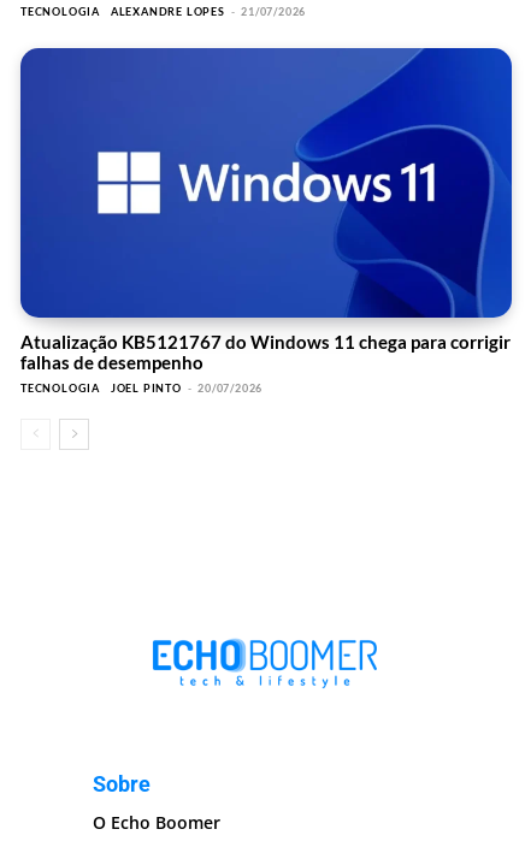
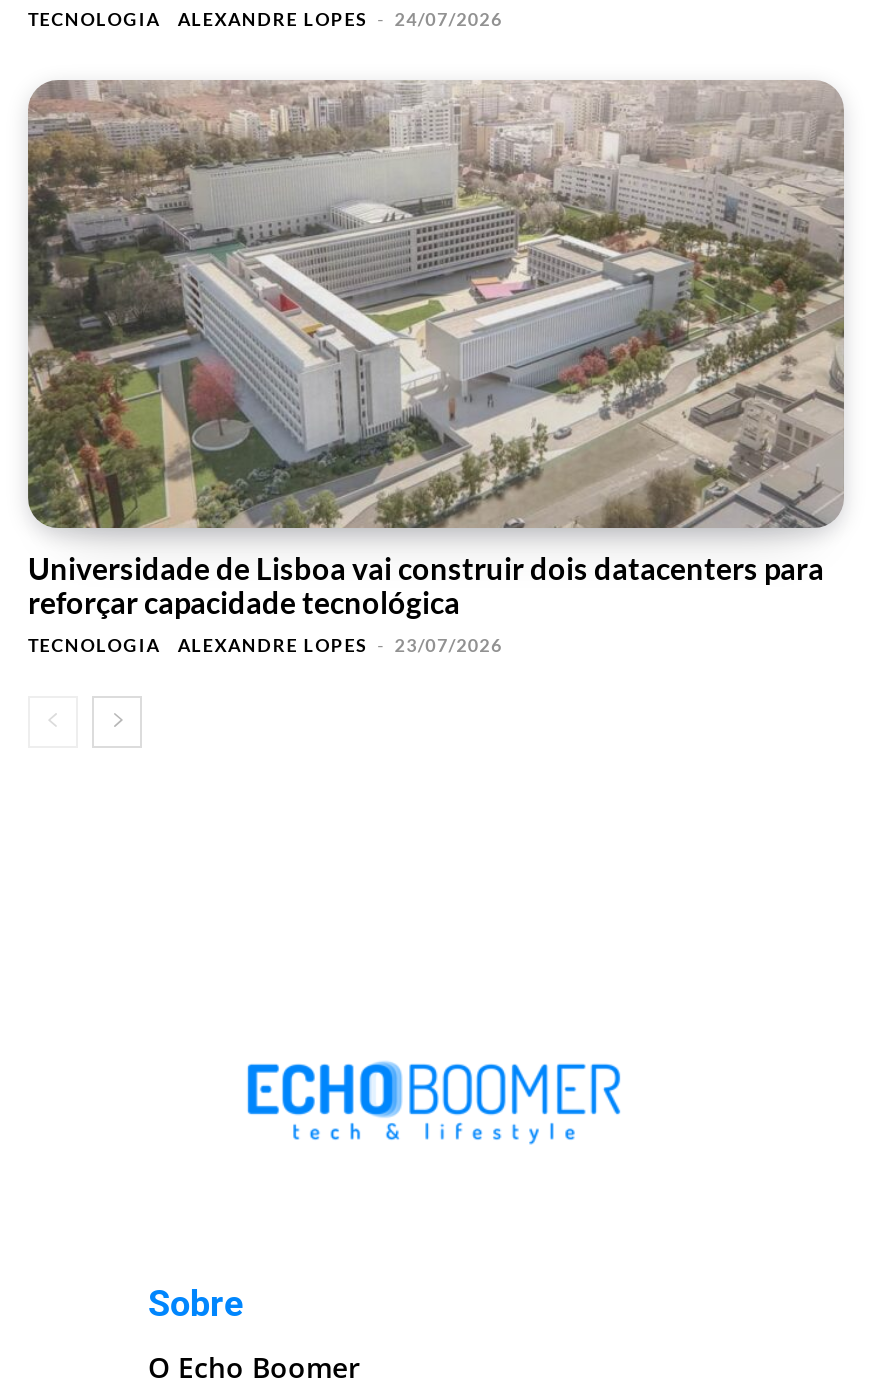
[111,5,306,18] ALEXANDRE LOPES - 21/07/2026 -> [178,8,503,30] ALEXANDRE LOPES - 24/07/2026
[19,47,513,373] [image] | Atualização KB5121767 do Windows 11 chega para corrigir | falhas de desempenho -> [26,78,846,620] [image] | Universidade de Lisboa vai construir dois datacenters para | reforçar capacidade tecnológica
[111,382,263,395] JOEL PINTO - 20/07/2026 -> [178,634,503,656] ALEXANDRE LOPES - 23/07/2026

